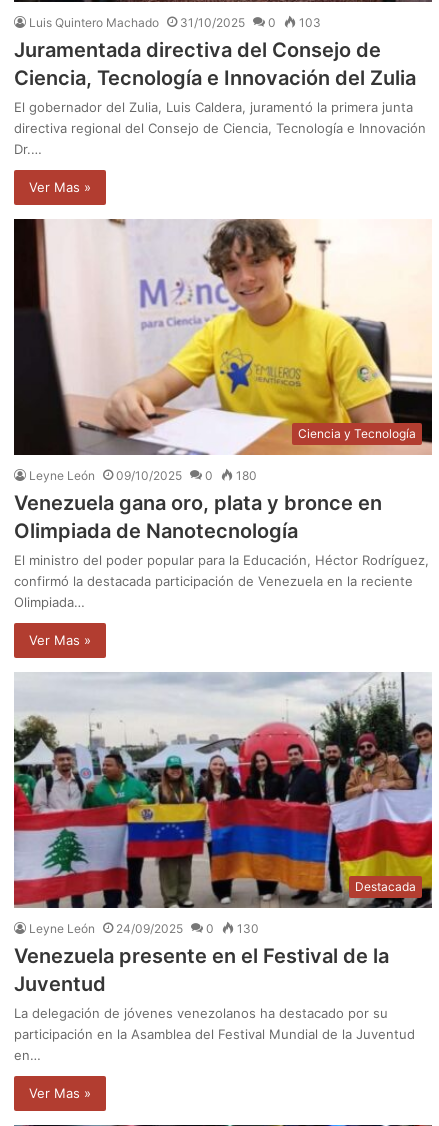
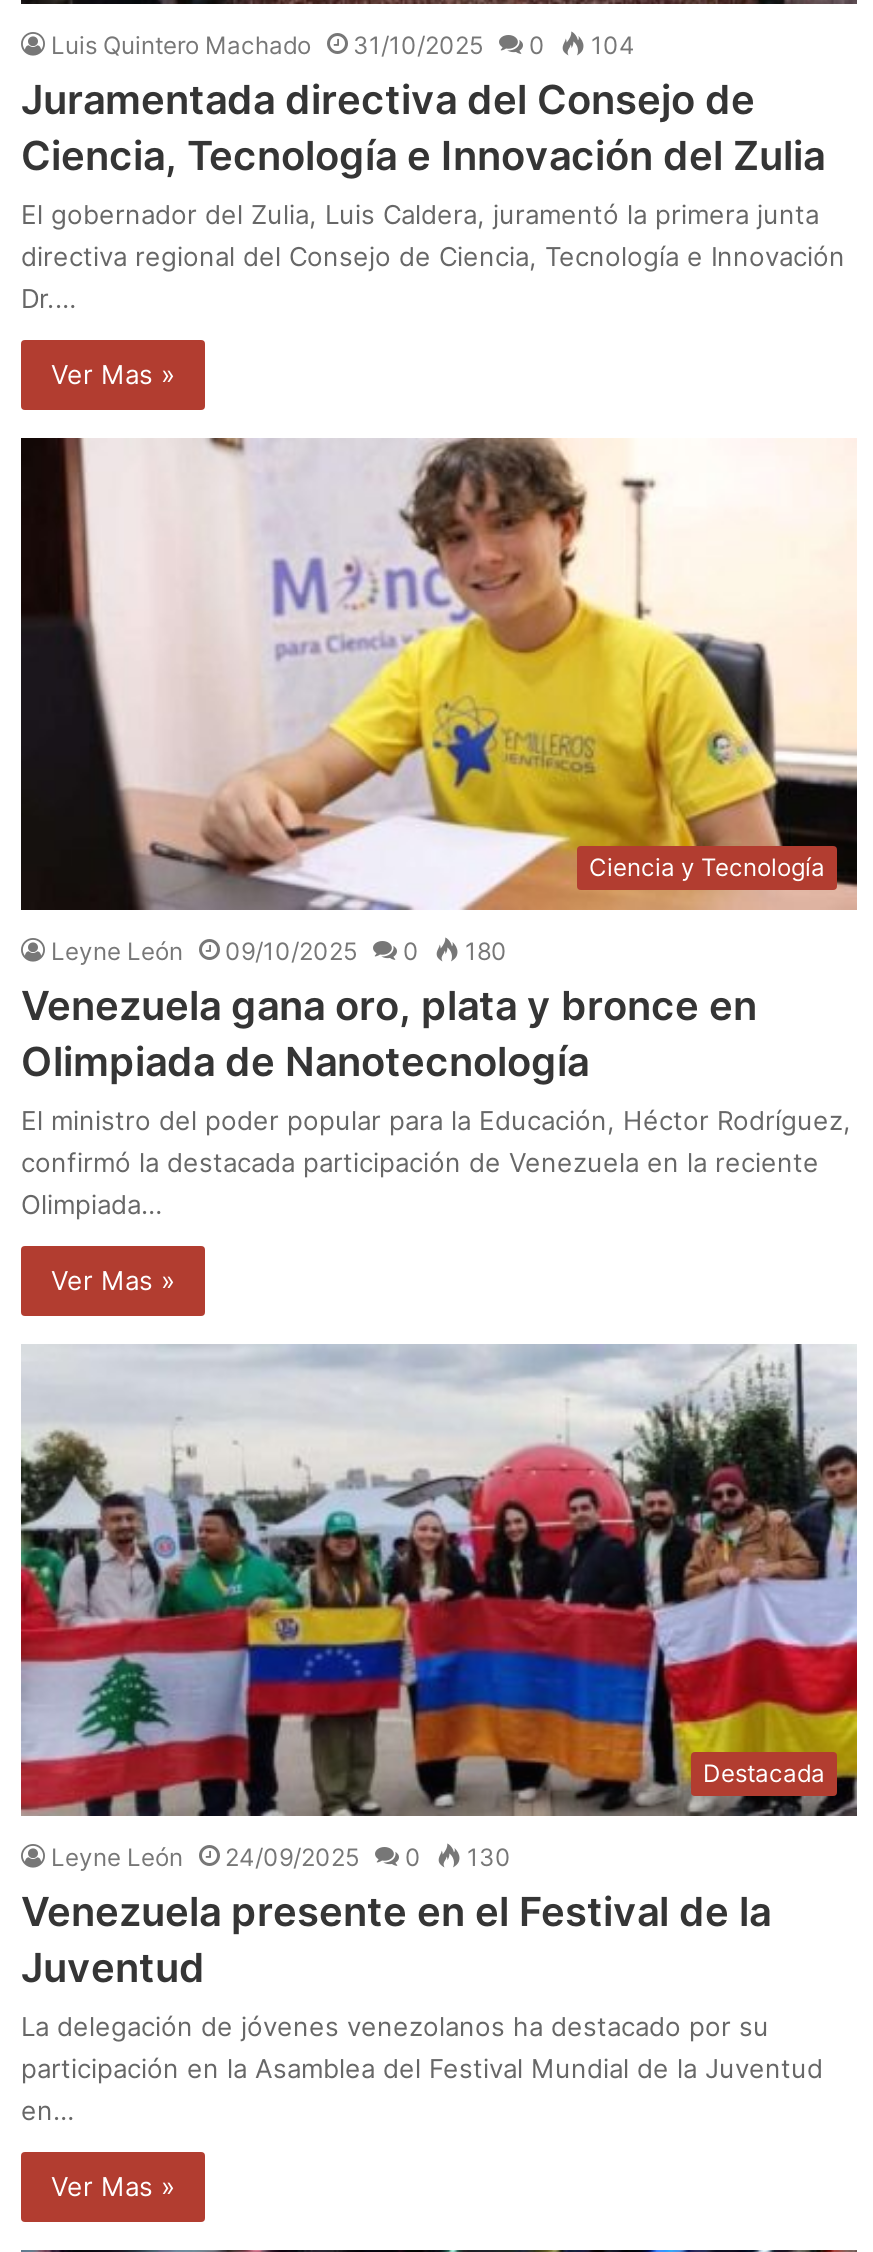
[29,15,321,30] Luis Quintero Machado 31/10/2025 0 103 -> [51,30,635,60] Luis Quintero Machado 31/10/2025 0 104

